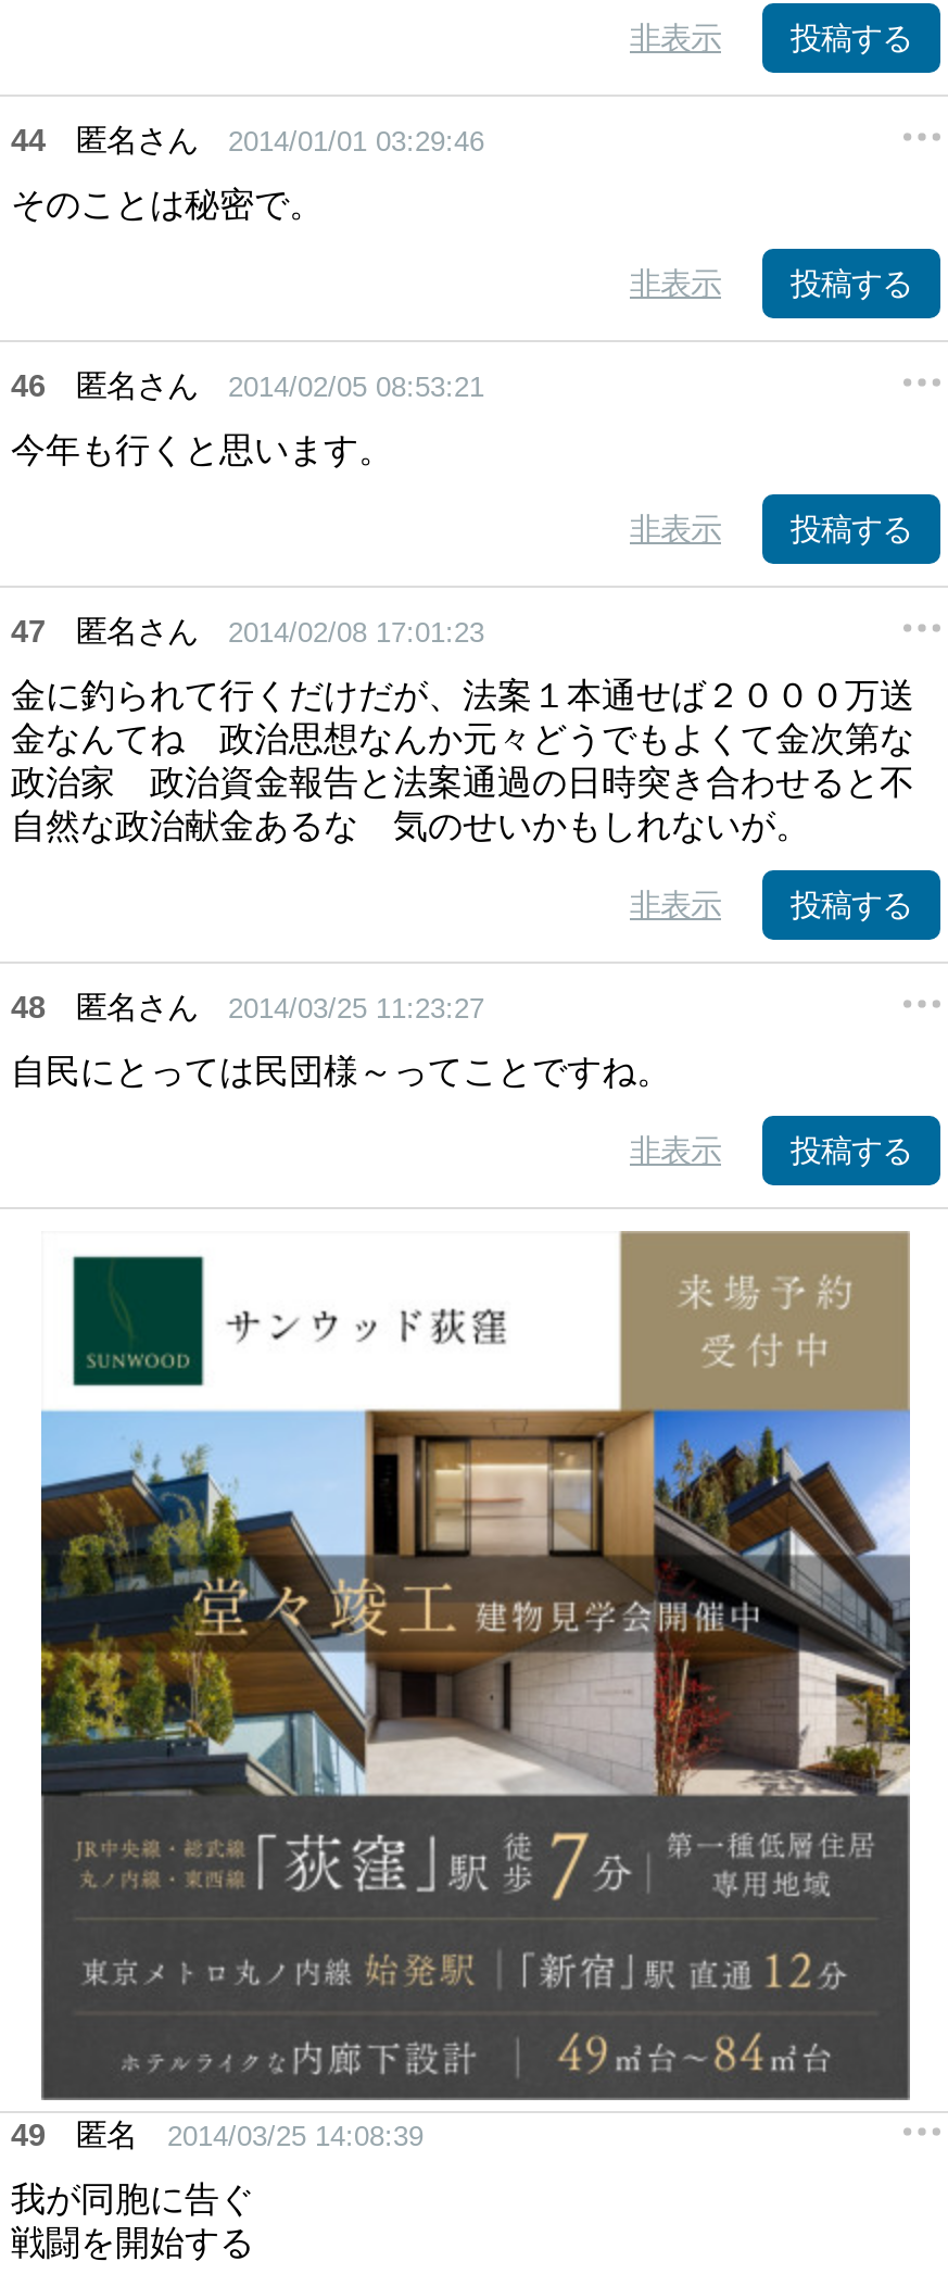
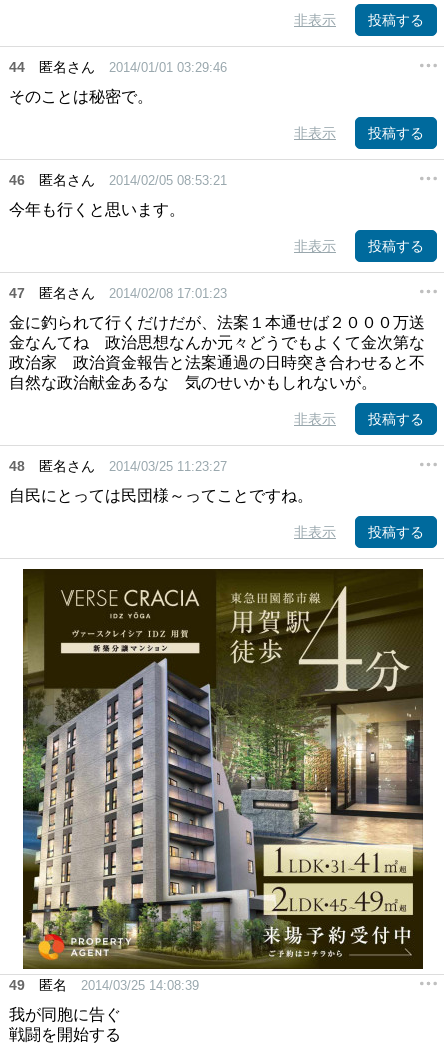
[39,1231,912,2102] [image] -> [22,568,424,970] [image]

